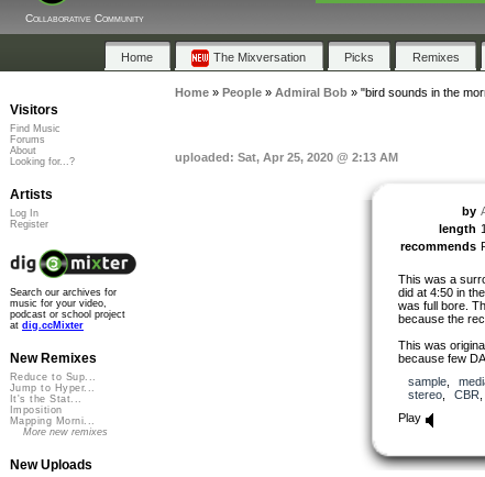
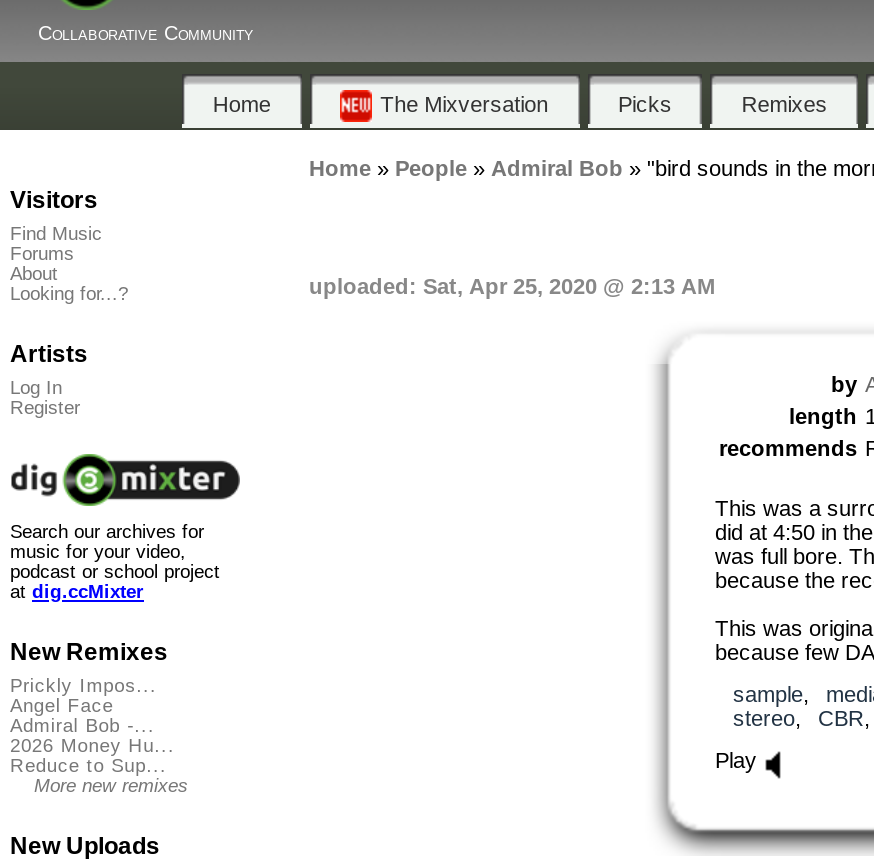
none -> [10,677,175,757] Prickly Impos... | Angel Face | Admiral Bob -... | 2026 Money Hu...
moved [10,372,96,383] -> [10,757,167,777]: Reduce to Sup...
[10,383,95,427] Jump to Hyper... | It's the Stat... | Imposition | Mapping Morni... -> none

